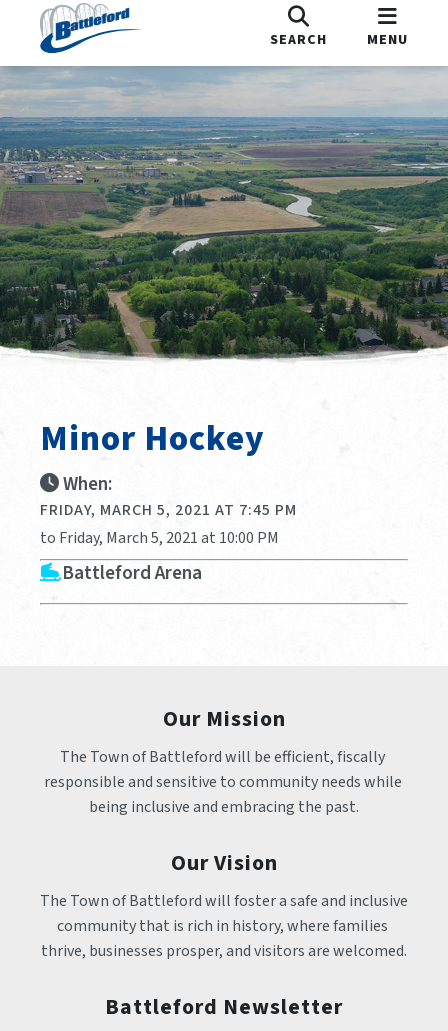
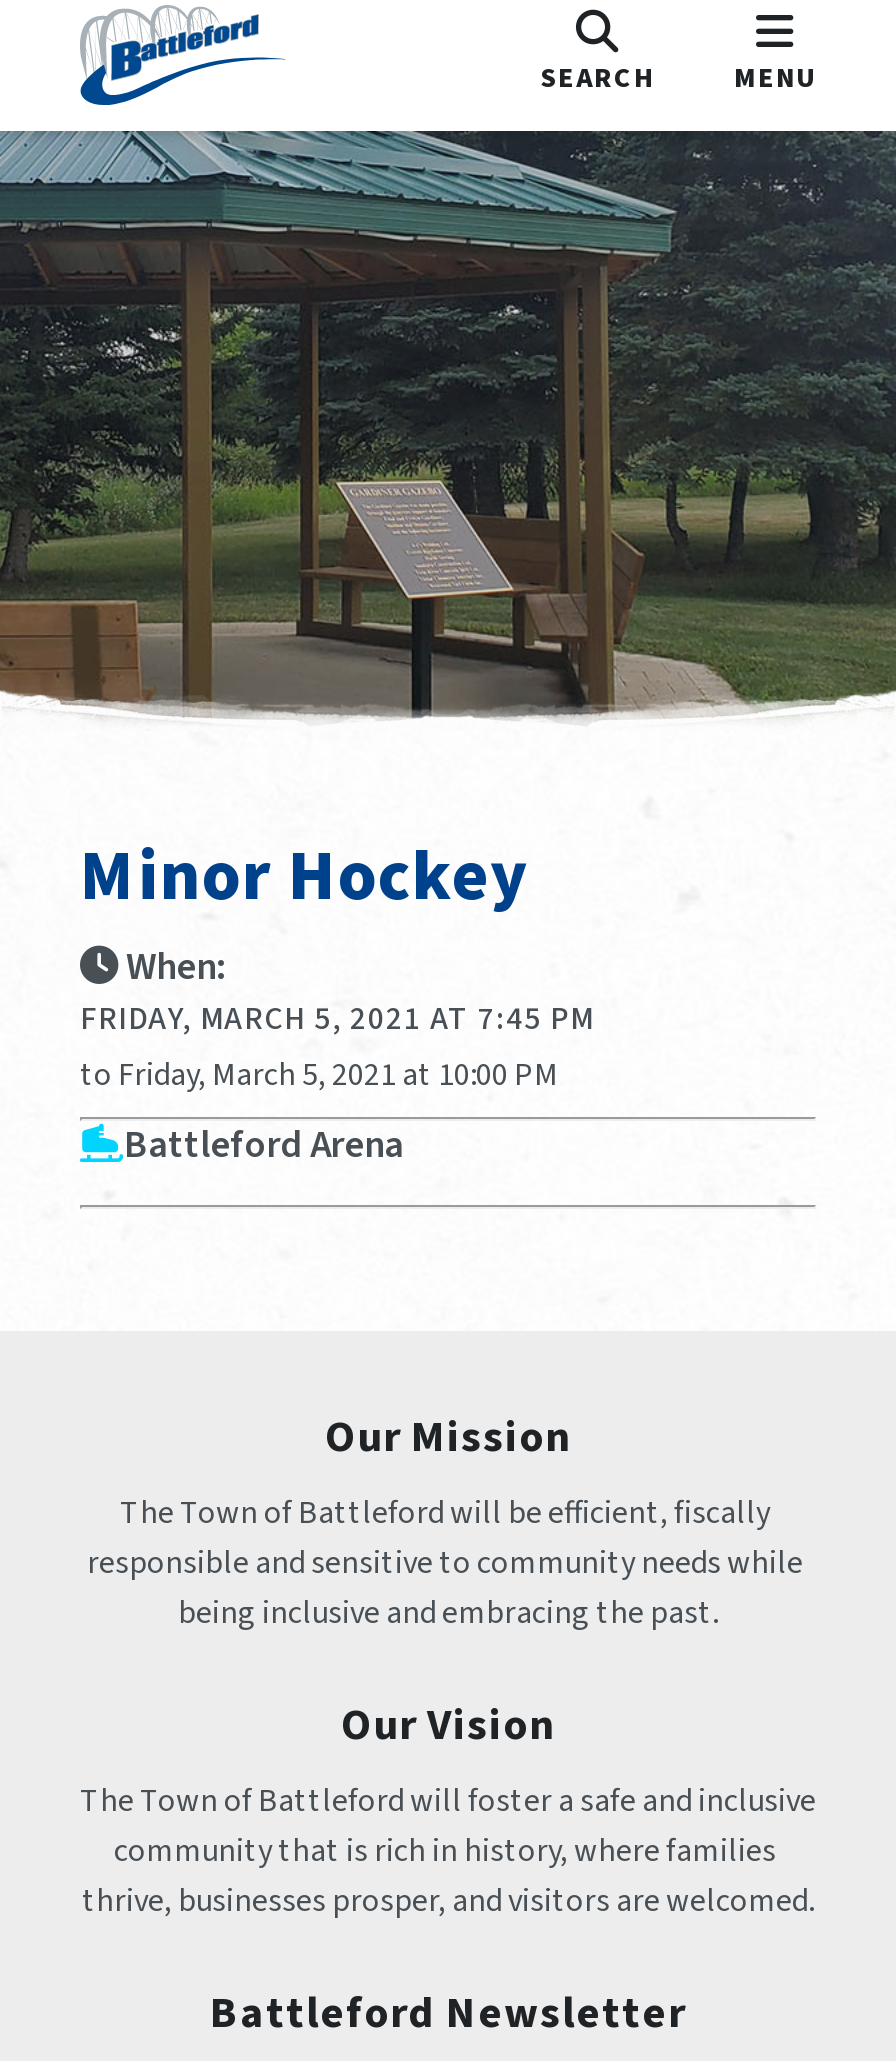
[3,66,445,359] [image] -> [6,131,890,715] [image]

